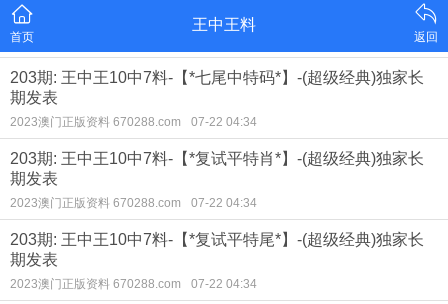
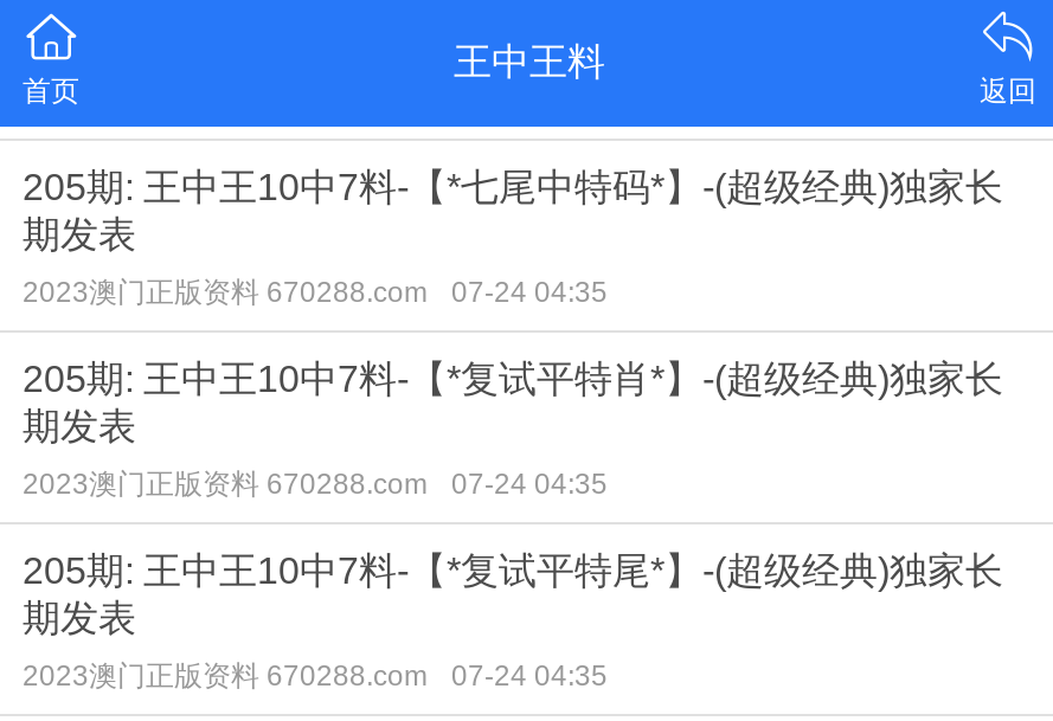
[10,69,424,86] 203期: 王中王10中7料-【*七尾中特码*】-(超级经典)独家长 -> [23,167,1003,207] 205期: 王中王10中7料-【*七尾中特码*】-(超级经典)独家长
[10,115,257,129] 2023澳门正版资料 670288.com 07-22 04:34 -> [23,276,608,309] 2023澳门正版资料 670288.com 07-24 04:35
[10,150,424,167] 203期: 王中王10中7料-【*复试平特肖*】-(超级经典)独家长 -> [23,359,1003,399] 205期: 王中王10中7料-【*复试平特肖*】-(超级经典)独家长
[10,196,257,210] 2023澳门正版资料 670288.com 07-22 04:34 -> [23,468,608,501] 2023澳门正版资料 670288.com 07-24 04:35
[10,231,424,248] 203期: 王中王10中7料-【*复试平特尾*】-(超级经典)独家长 -> [23,551,1003,591] 205期: 王中王10中7料-【*复试平特尾*】-(超级经典)独家长
[10,277,257,291] 2023澳门正版资料 670288.com 07-22 04:34 -> [23,659,608,693] 2023澳门正版资料 670288.com 07-24 04:35

